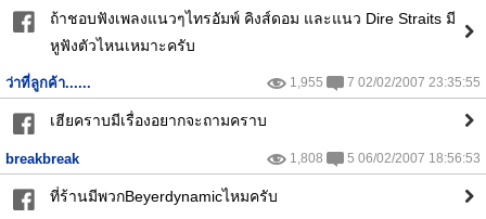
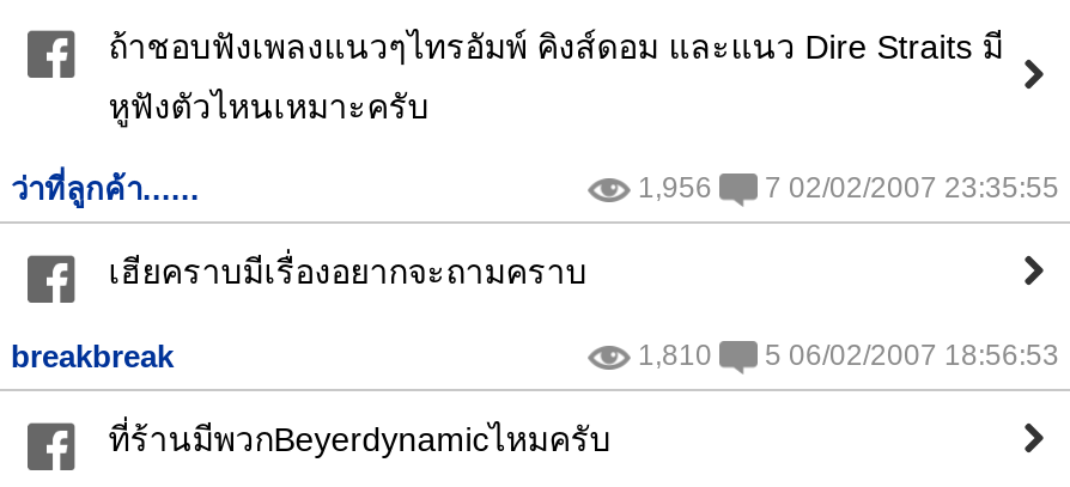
[286,75,481,90] 1,955 7 02/02/2007 23:35:55 -> [631,171,1059,205] 1,956 7 02/02/2007 23:35:55
[286,151,481,166] 1,808 5 06/02/2007 18:56:53 -> [631,339,1059,372] 1,810 5 06/02/2007 18:56:53

